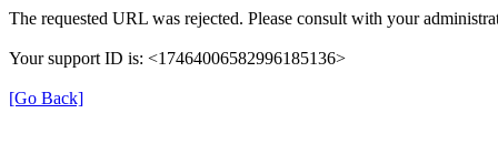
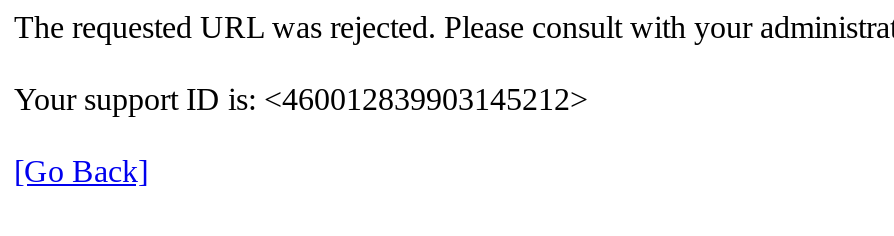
[9,49,346,68] Your support ID is: <17464006582996185136> -> [14,82,588,116] Your support ID is: <460012839903145212>

